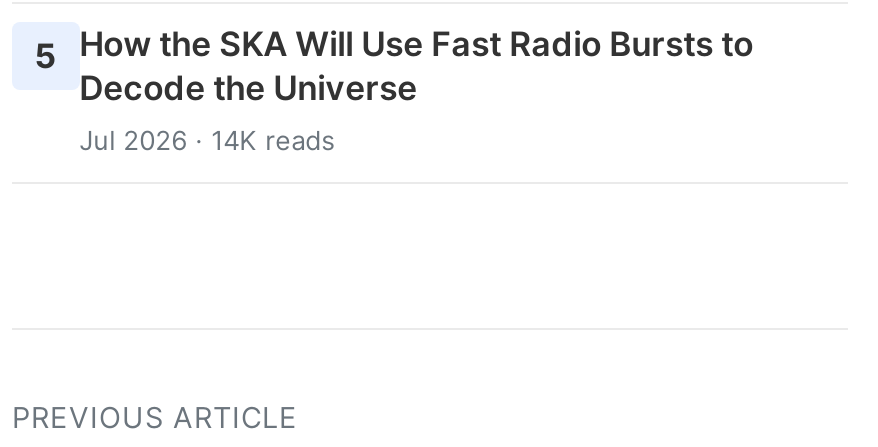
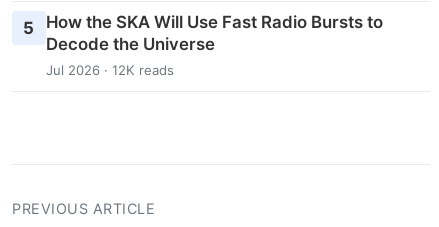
[79,125,335,157] Jul 2026 · 14K reads -> [46,62,174,78] Jul 2026 · 12K reads

